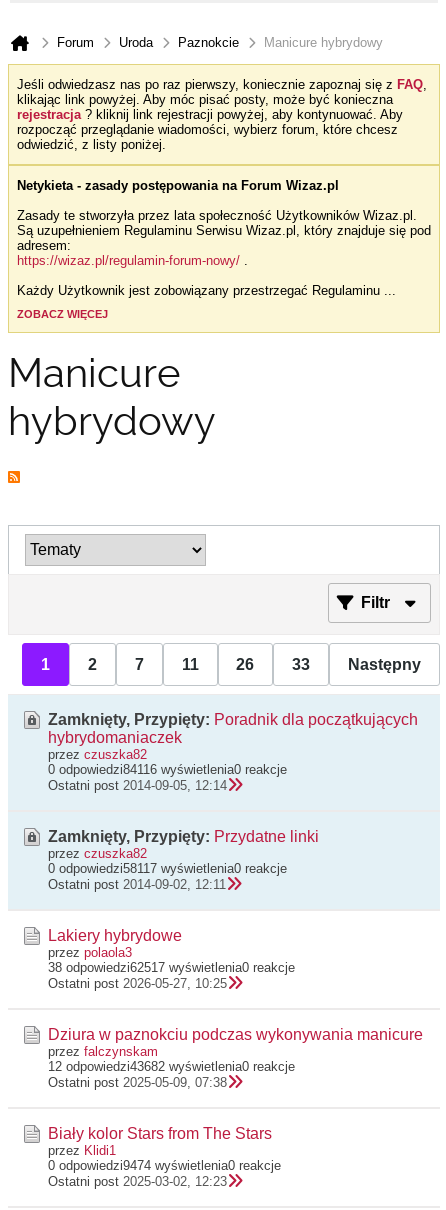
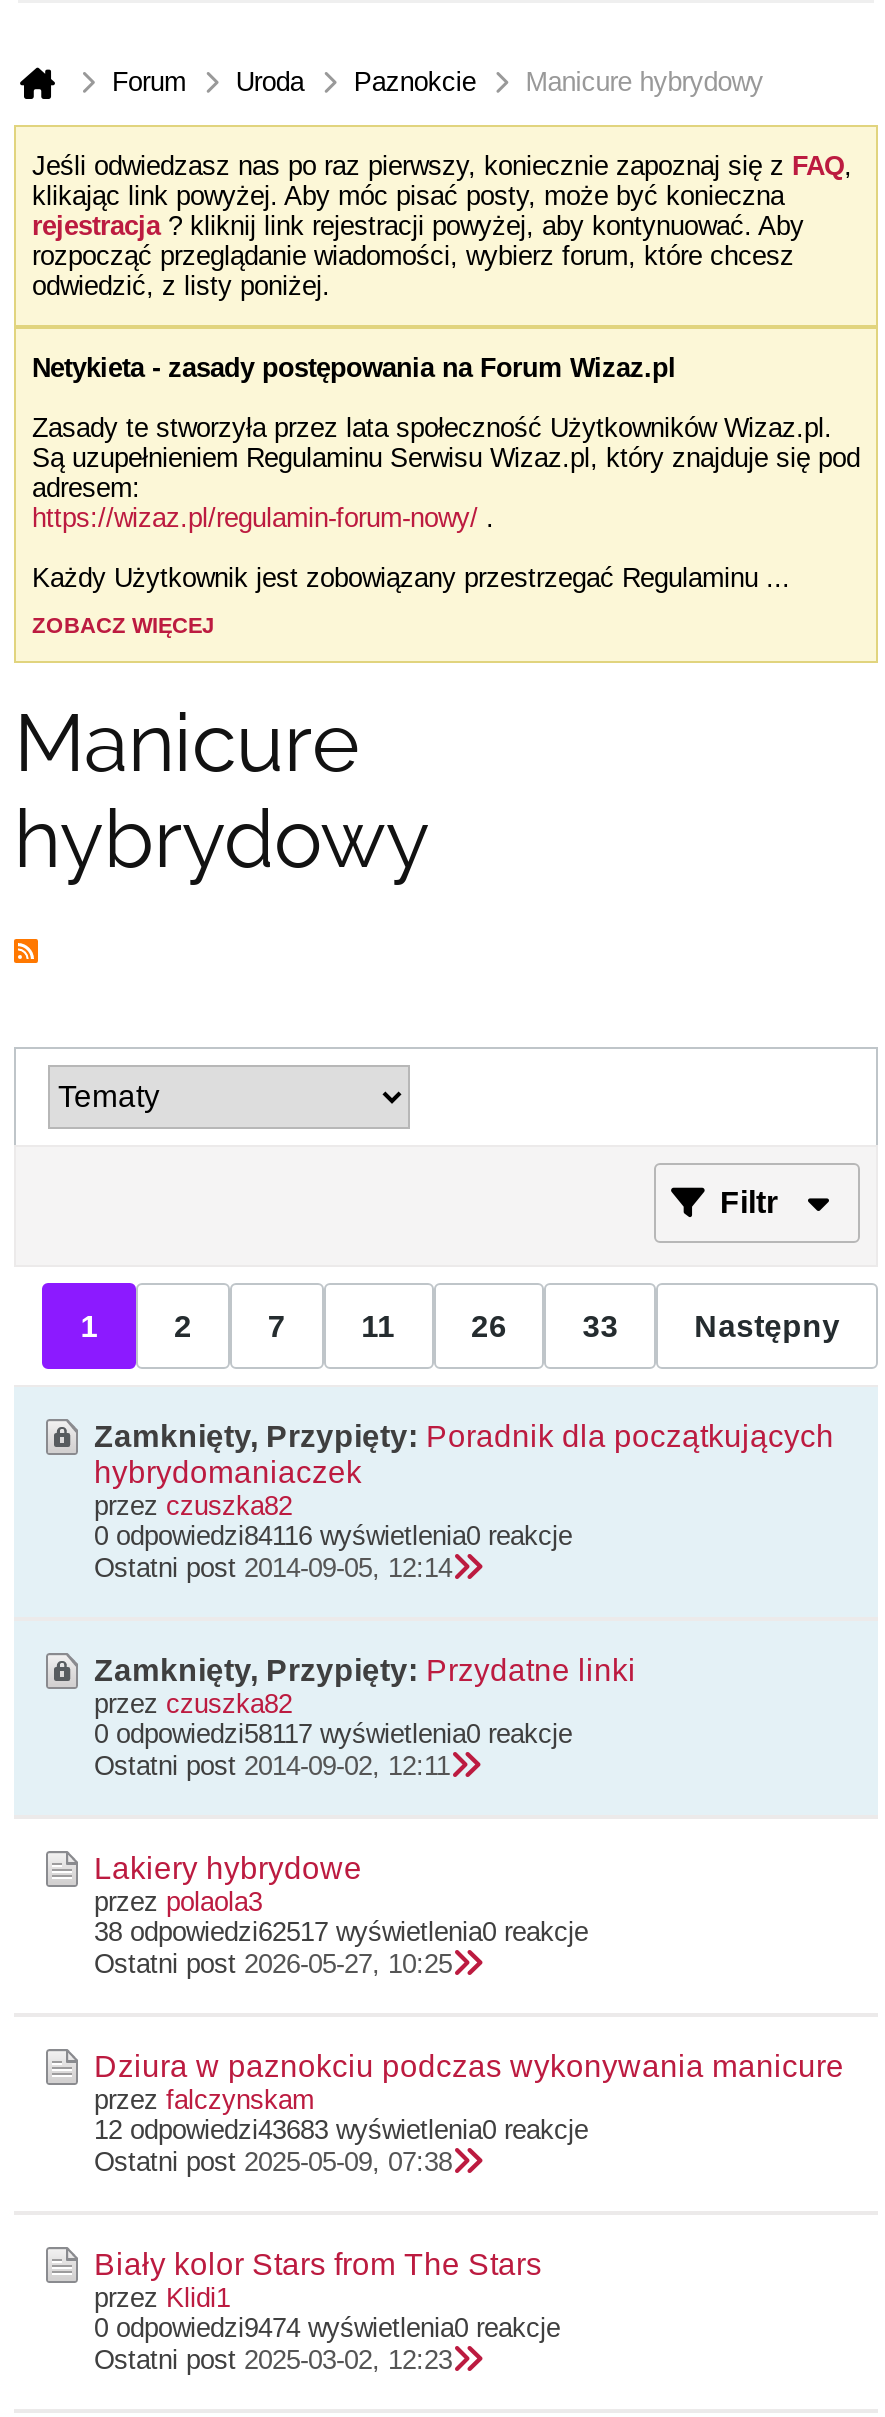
[48,1059,295,1074] 12 odpowiedzi43682 wyświetlenia0 reakcje -> [94,2115,588,2145] 12 odpowiedzi43683 wyświetlenia0 reakcje

